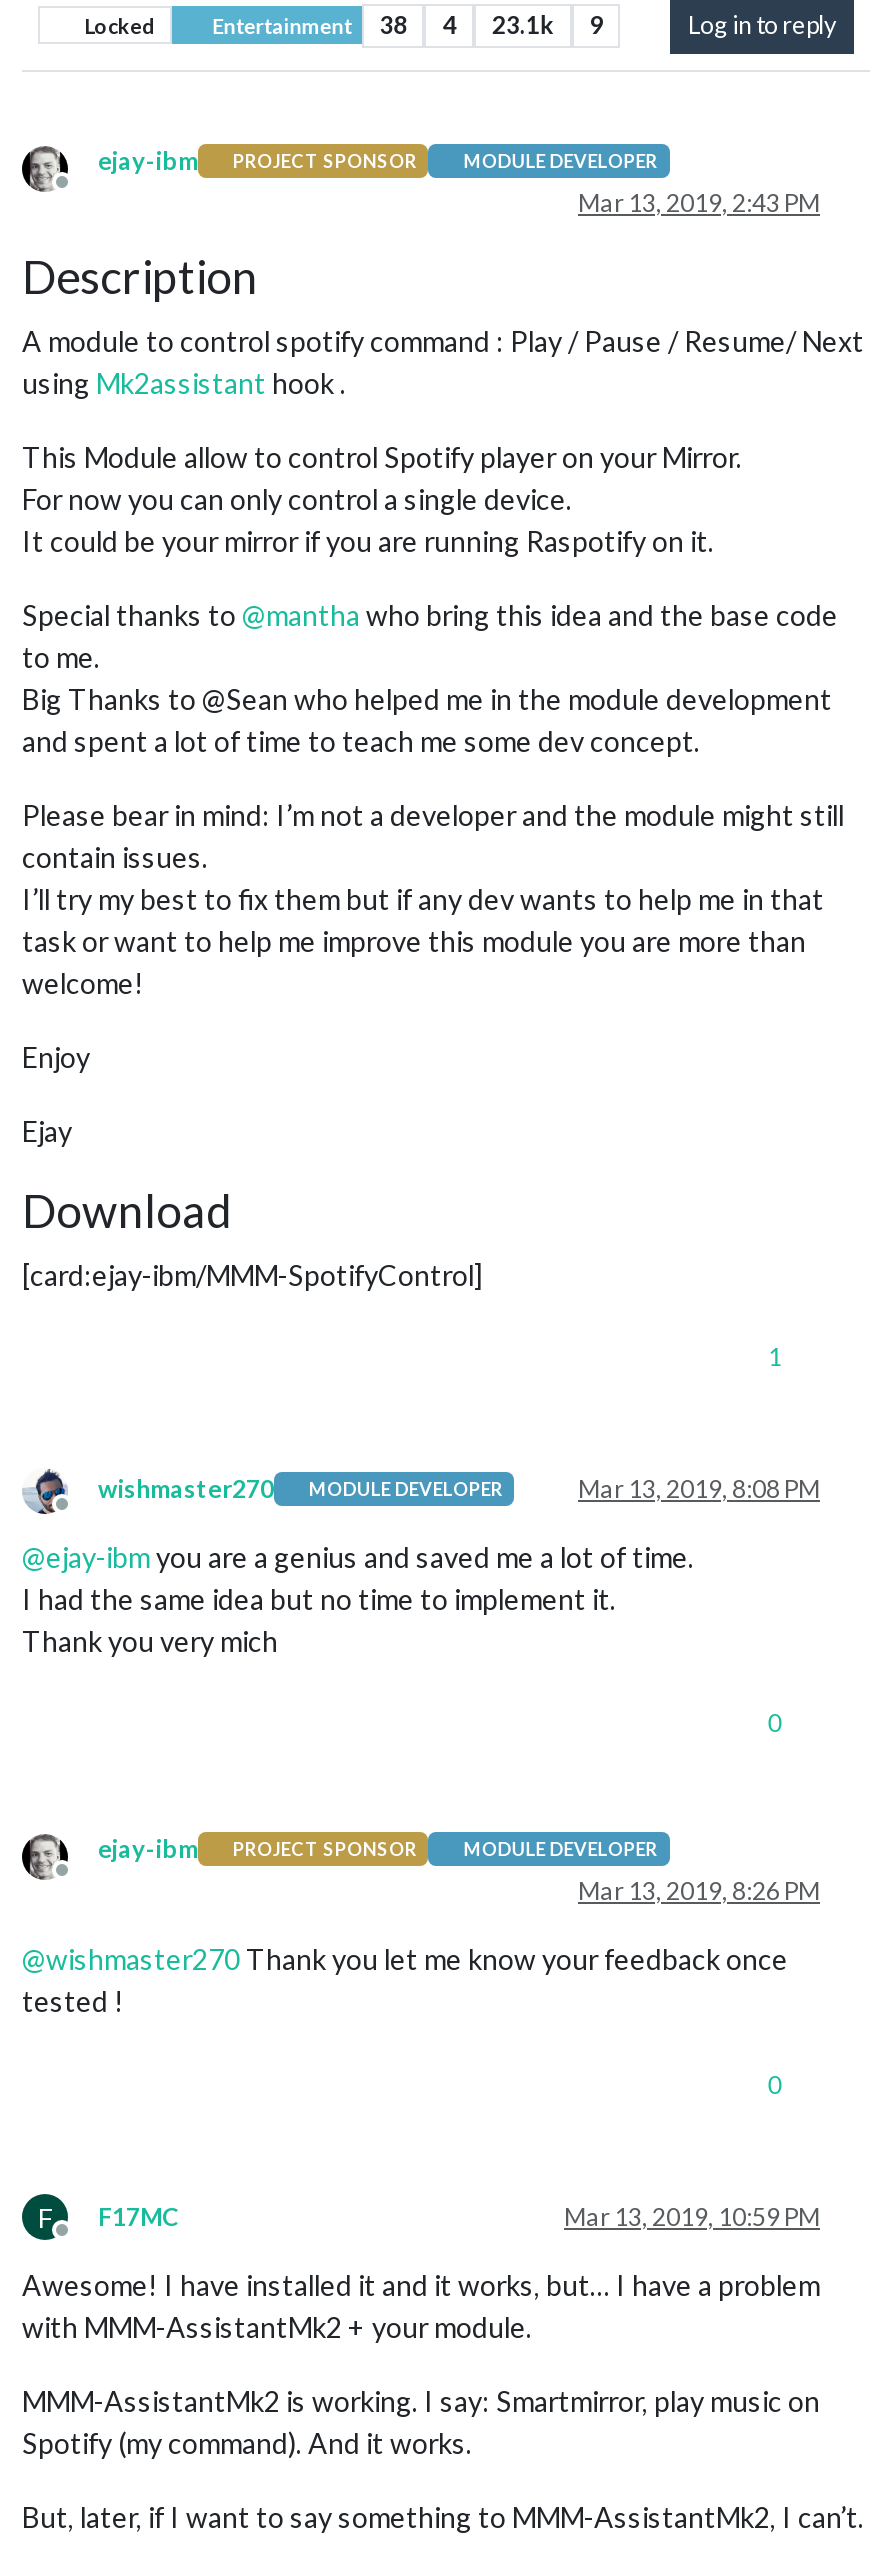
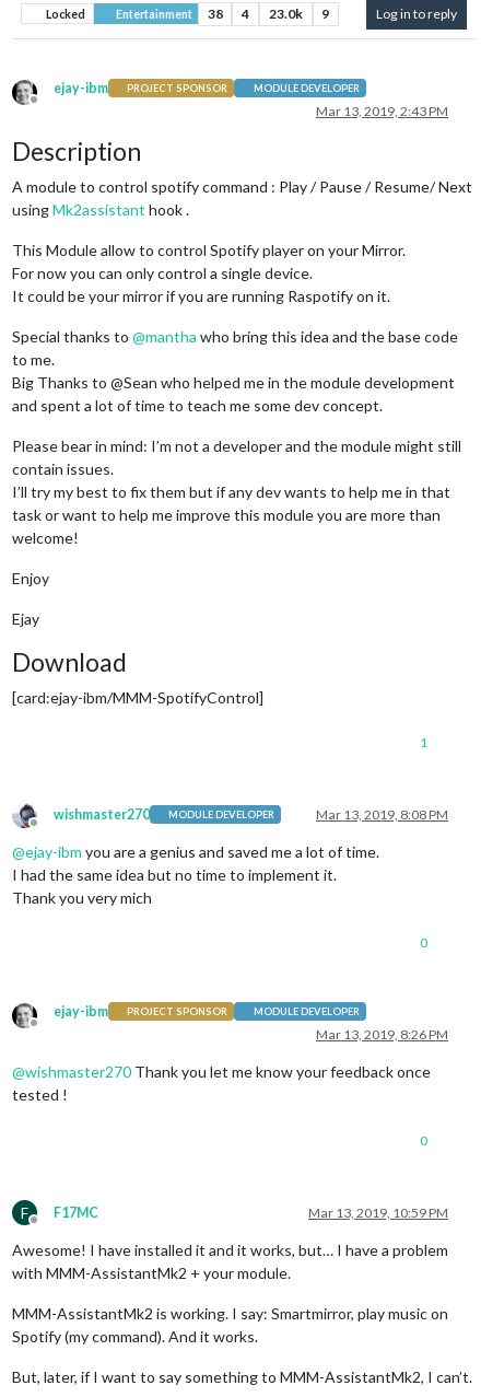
[208,10,603,40] Entertainment 38 4 23.1k 9 -> [114,5,330,22] Entertainment 38 4 23.0k 9

